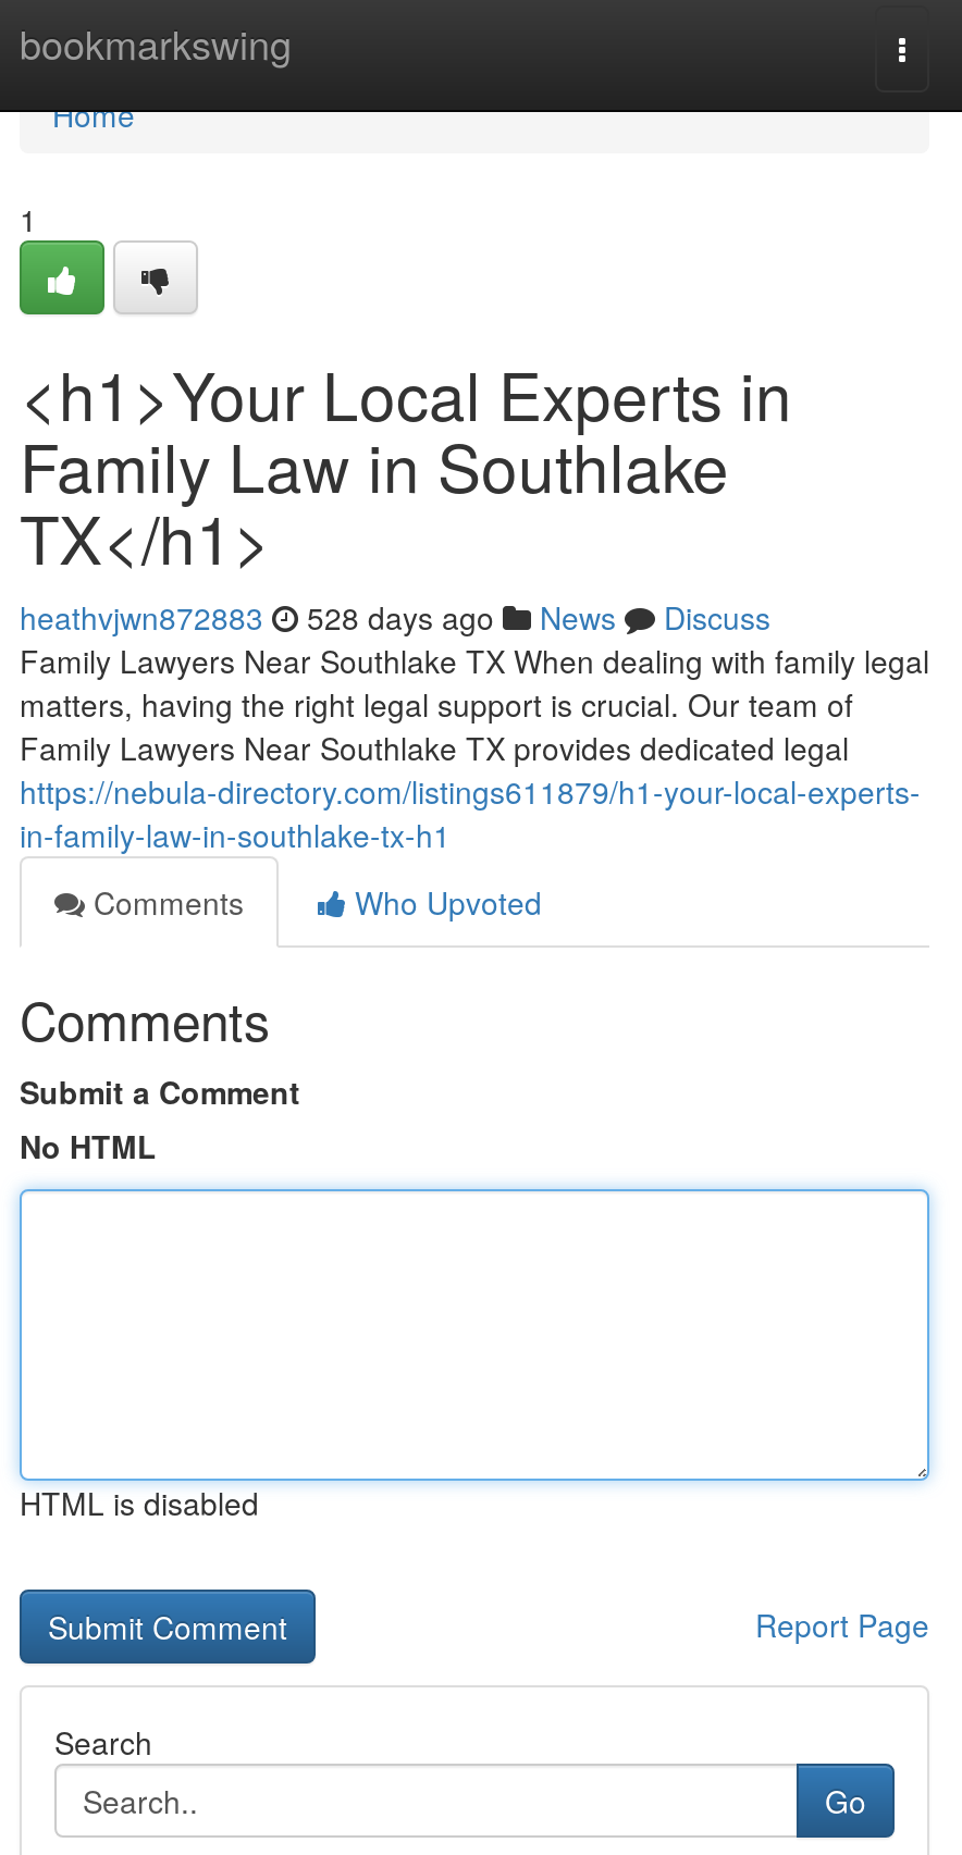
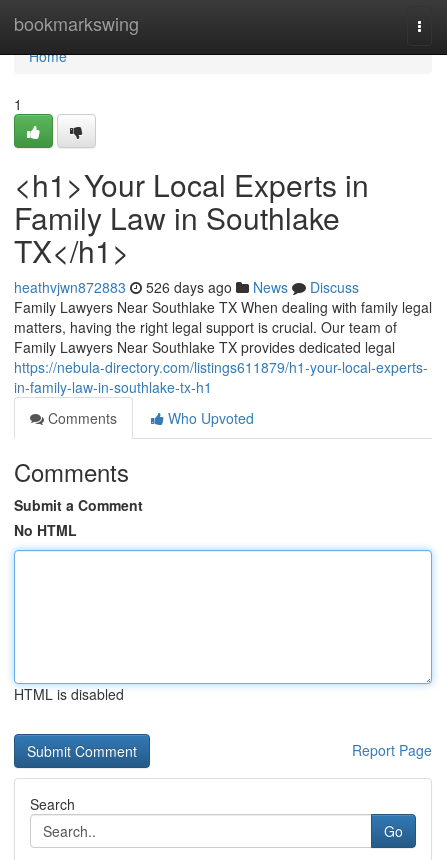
[20,595,770,639] heathvjwn872883 528 days ago News Discuss -> [14,277,359,297] heathvjwn872883 526 days ago News Discuss

